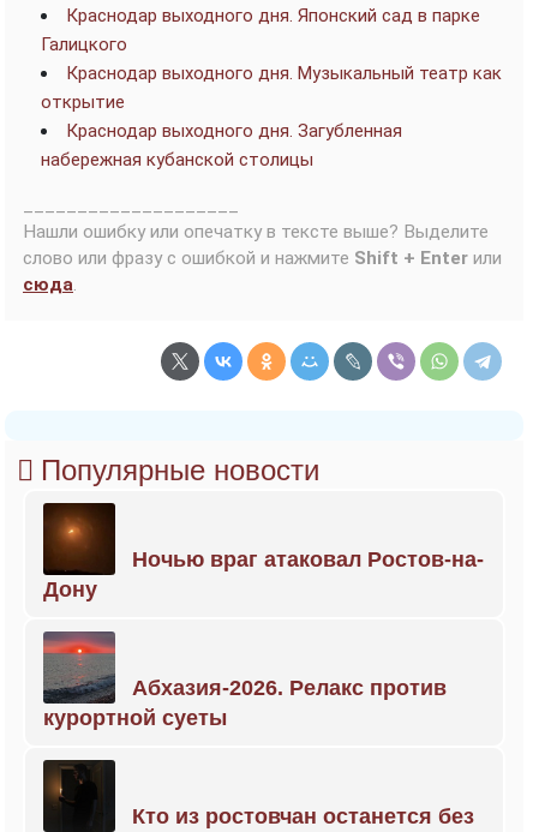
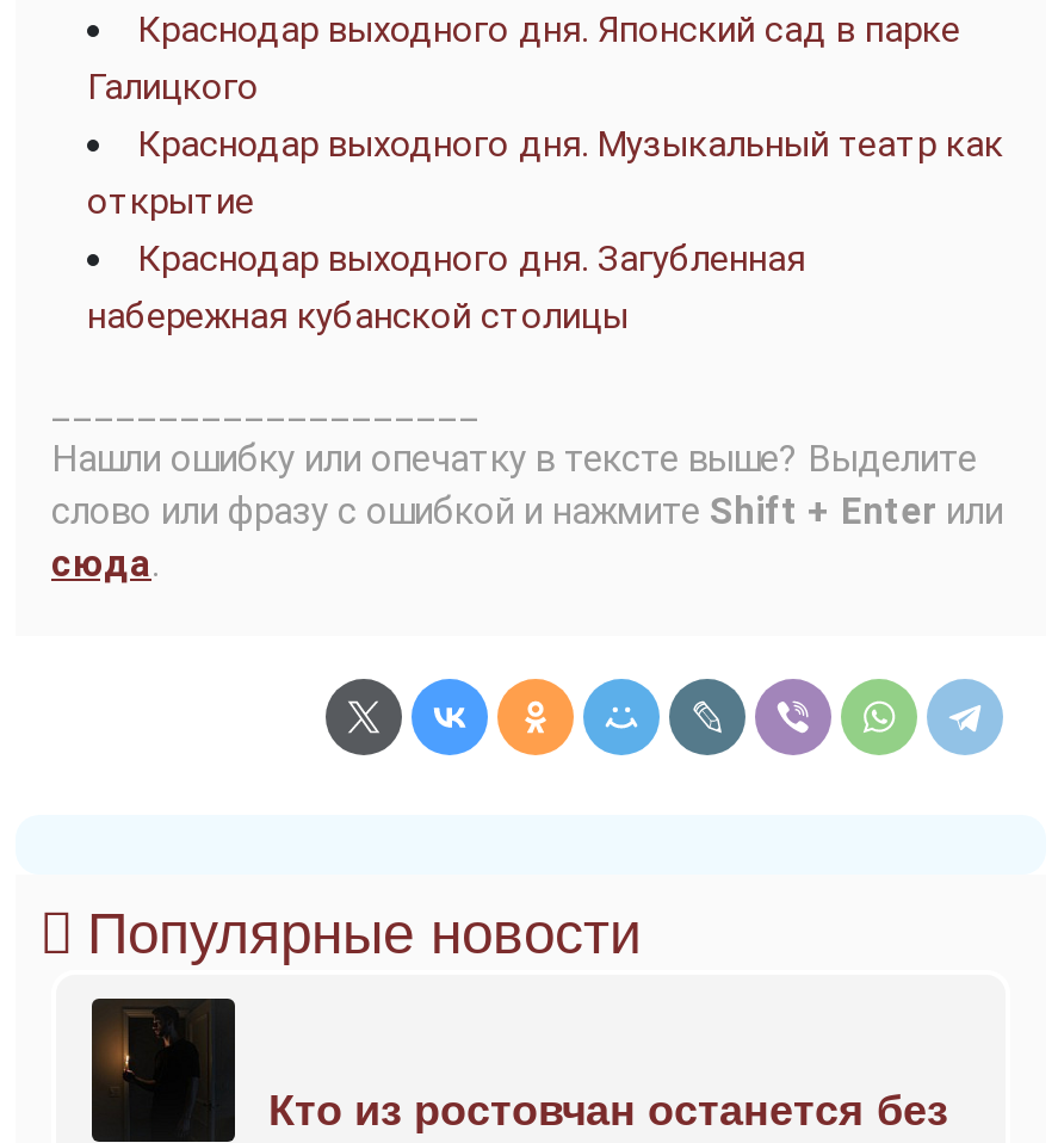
[43,502,484,601] [image] | Ночью враг атаковал Ростов-на- | Дону -> none
[43,630,447,730] [image] | Абхазия-2026. Релакс против | курортной суеты -> none

